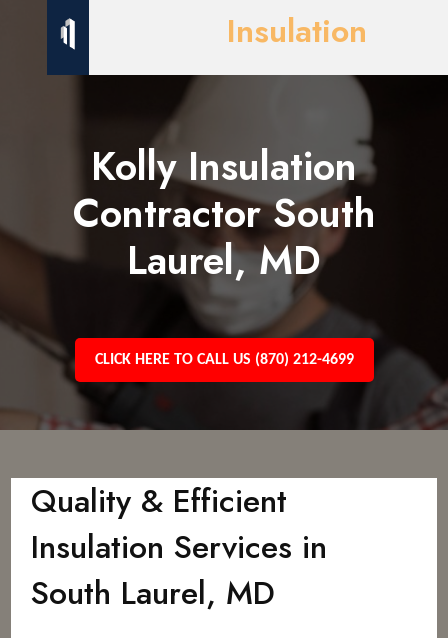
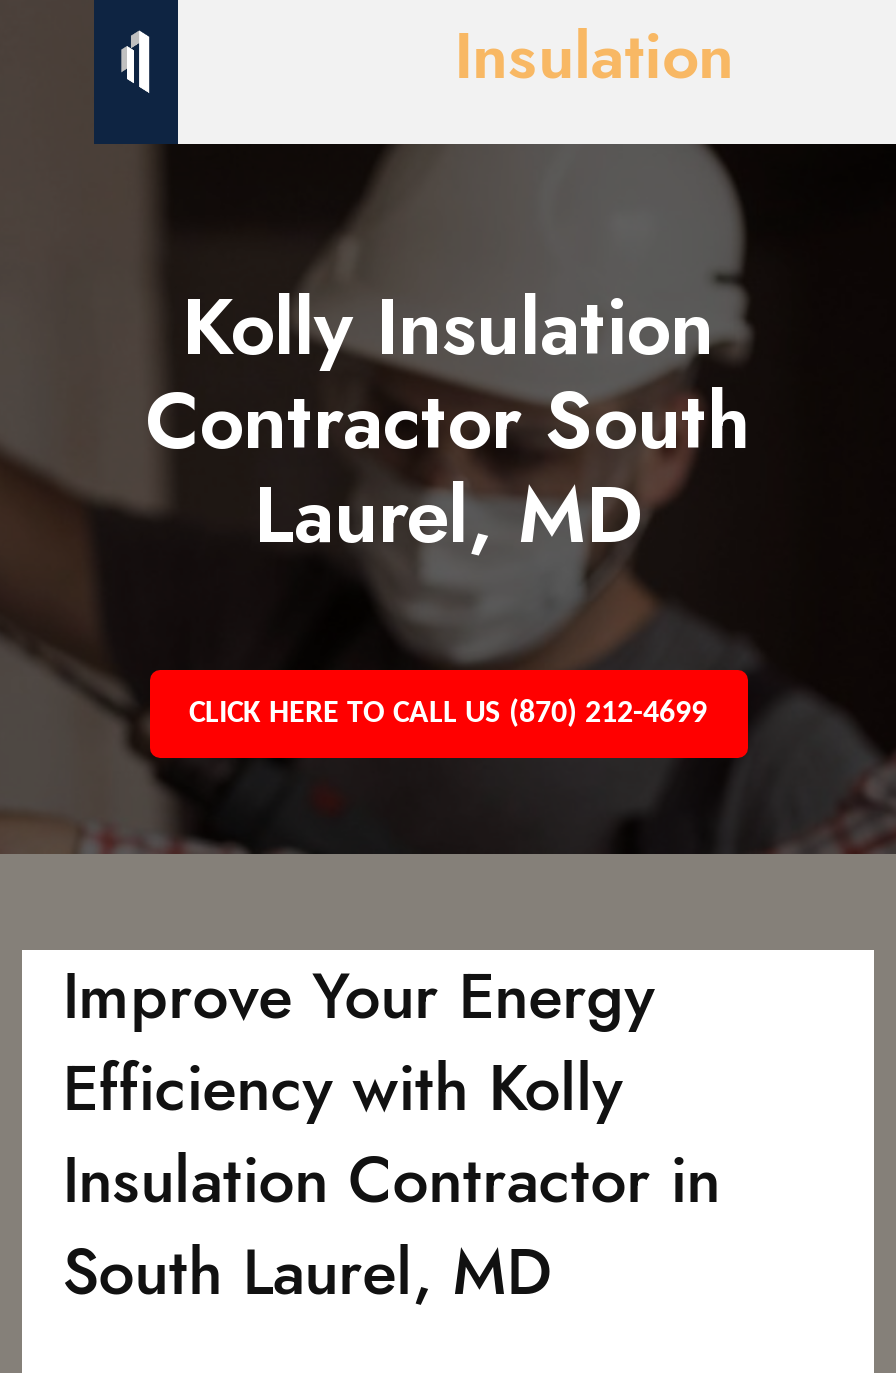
[31,478,327,570] Quality & Efficient | Insulation Services in -> [62,950,720,1226] Improve Your Energy | Efficiency with Kolly | Insulation Contractor in

